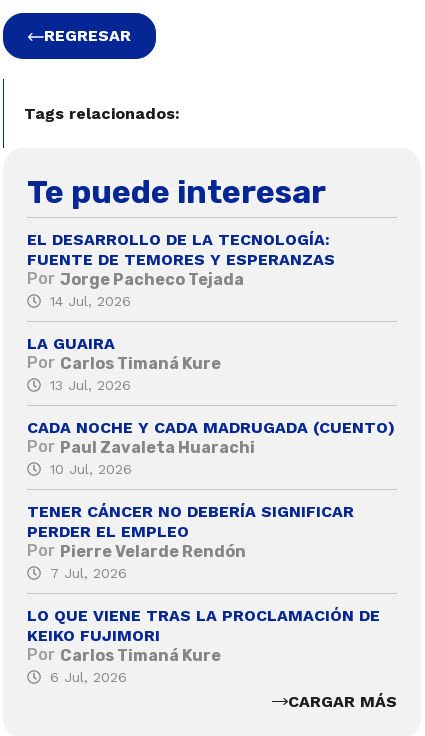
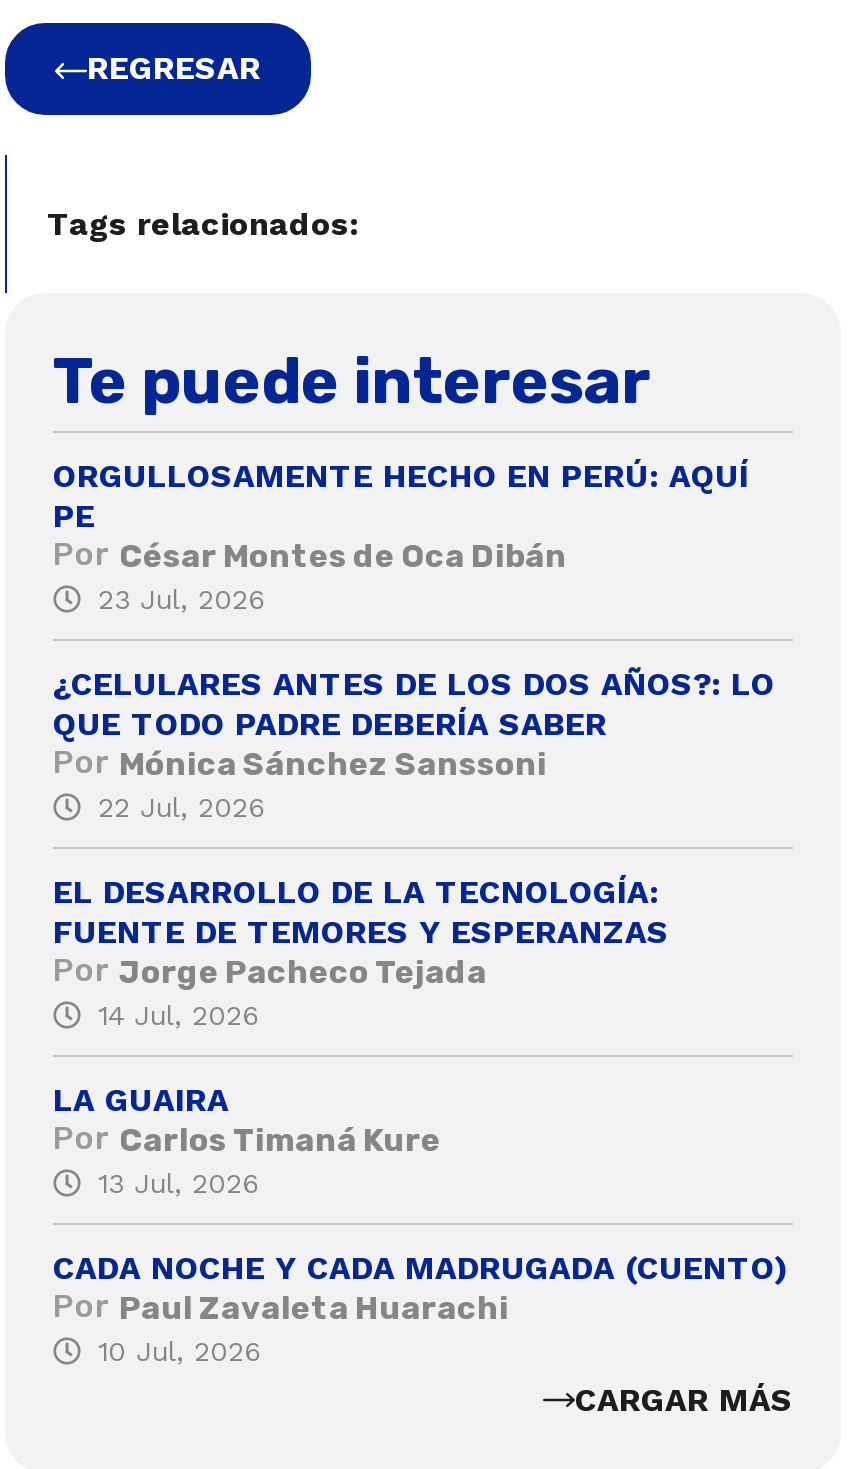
none -> [53,458,775,824] ORGULLOSAMENTE HECHO EN PERÚ: AQUÍ | PE | Por César Montes de Oca Dibán | 23 Jul, 2026 | ¿CELULARES ANTES DE LOS DOS AÑOS?: LO | QUE TODO PADRE DEBERÍA SABER | Por Mónica Sánchez Sanssoni | 22 Jul, 2026
moved [27,230,395,477] -> [53,874,789,1368]: EL DESARROLLO DE LA TECNOLOGÍA: | FUENTE DE TEMORES Y ESPERANZAS | Por Jorge Pacheco Tejada | ... | Por Paul Zavaleta Huarachi | 10 Jul, 2026
[27,502,380,685] TENER CÁNCER NO DEBERÍA SIGNIFICAR | PERDER EL EMPLEO | Por Pierre Velarde Rendón | 7 Jul, 2026 | LO QUE VIENE TRAS LA PROCLAMACIÓN DE | KEIKO FUJIMORI | Por Carlos Timaná Kure | 6 Jul, 2026 -> none

